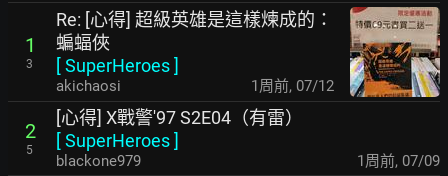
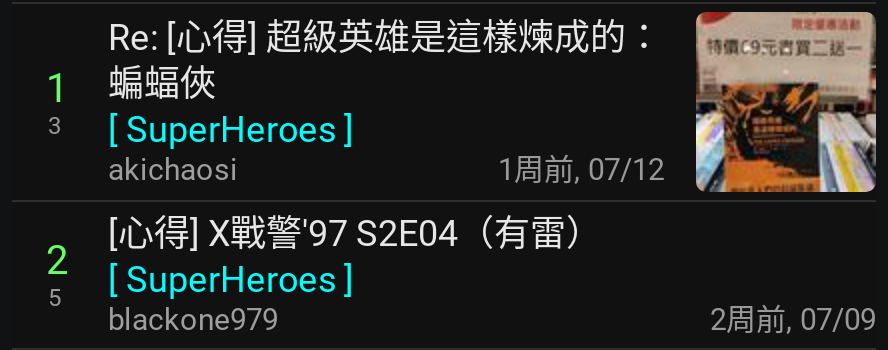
[357,152,440,170] 1周前, 07/09 -> [710,302,876,338] 2周前, 07/09

